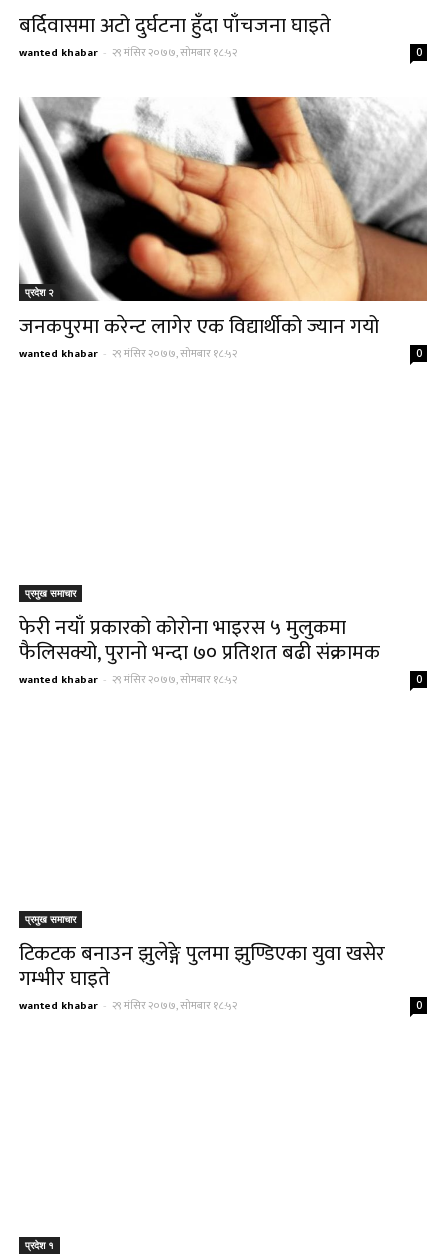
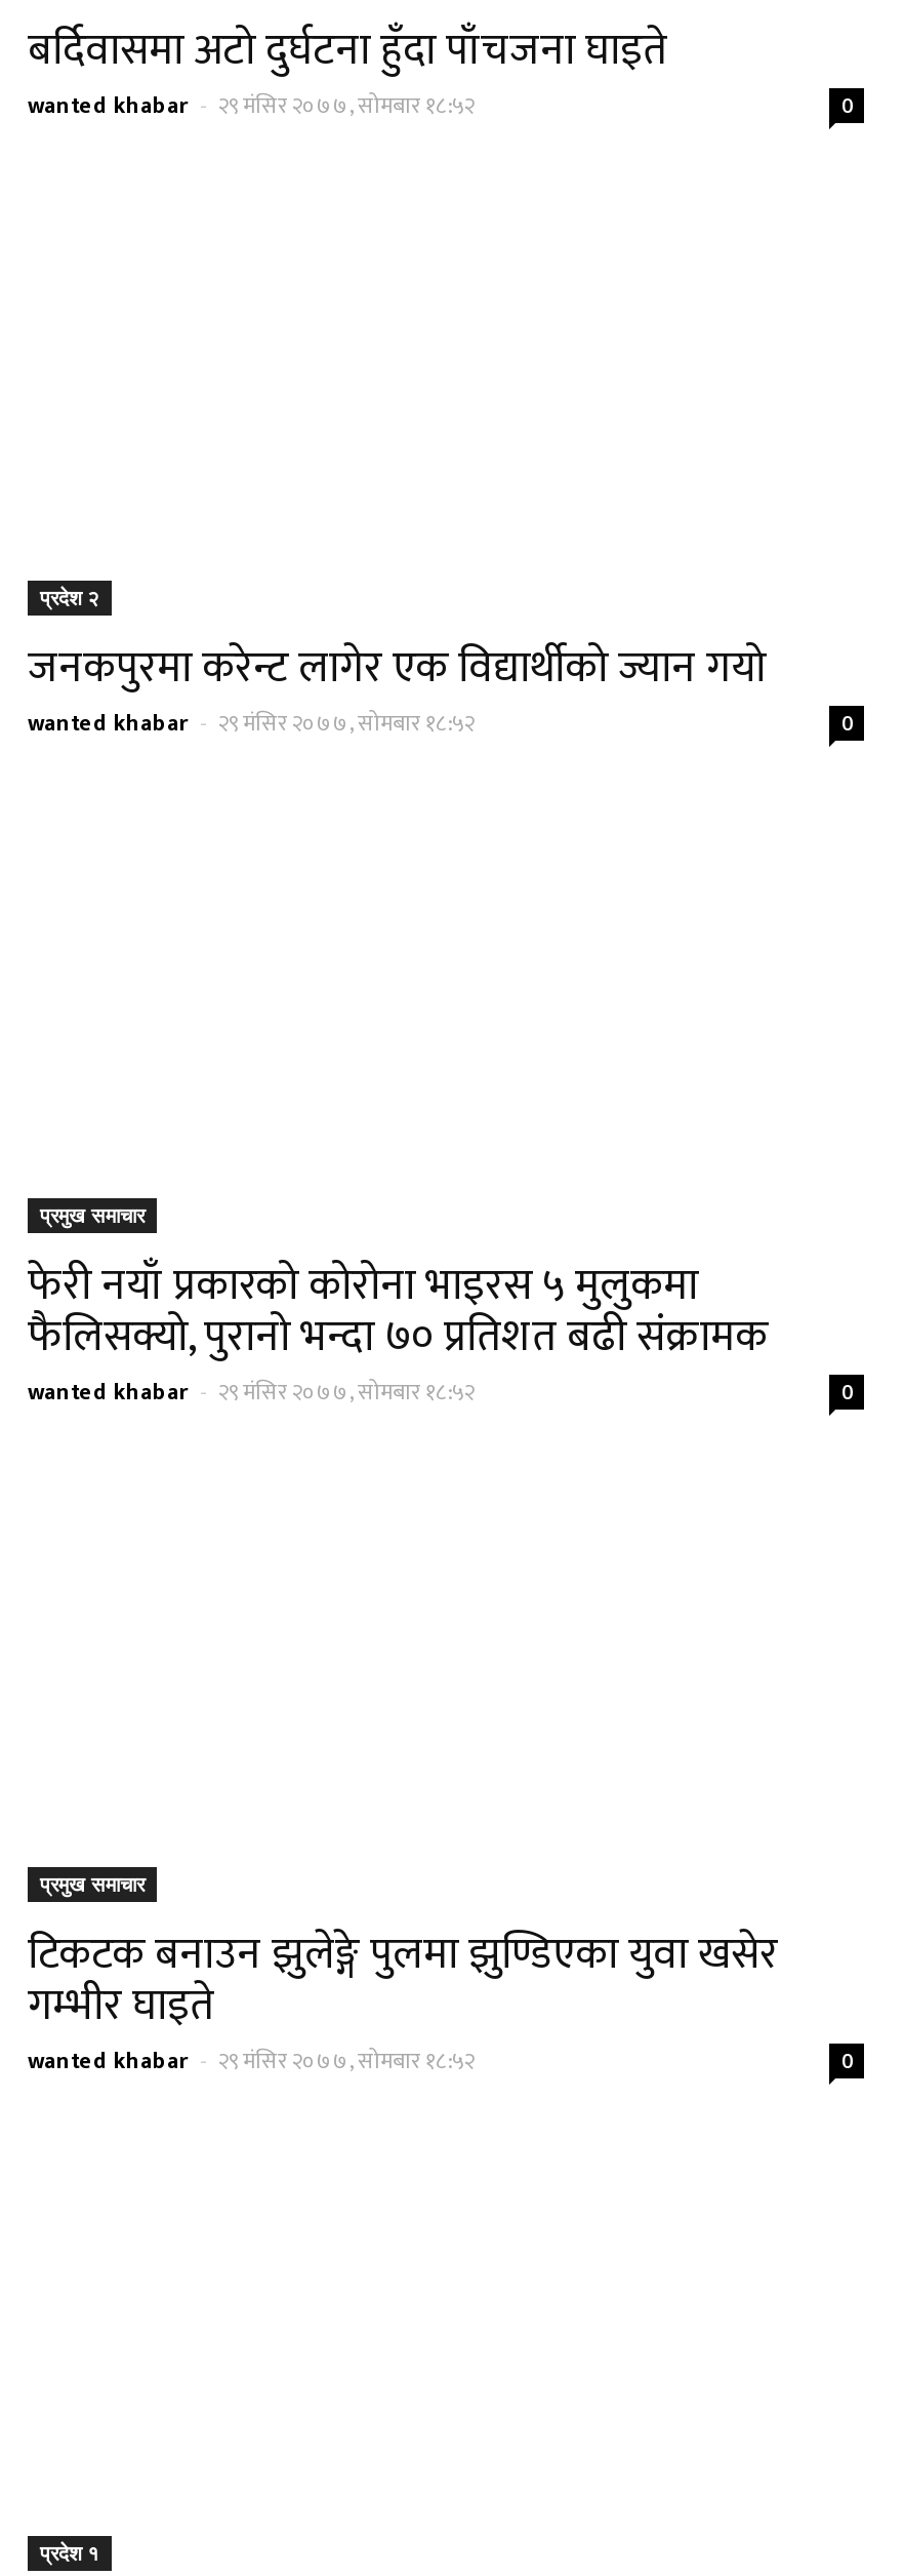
[18,96,428,302] [image] -> none

